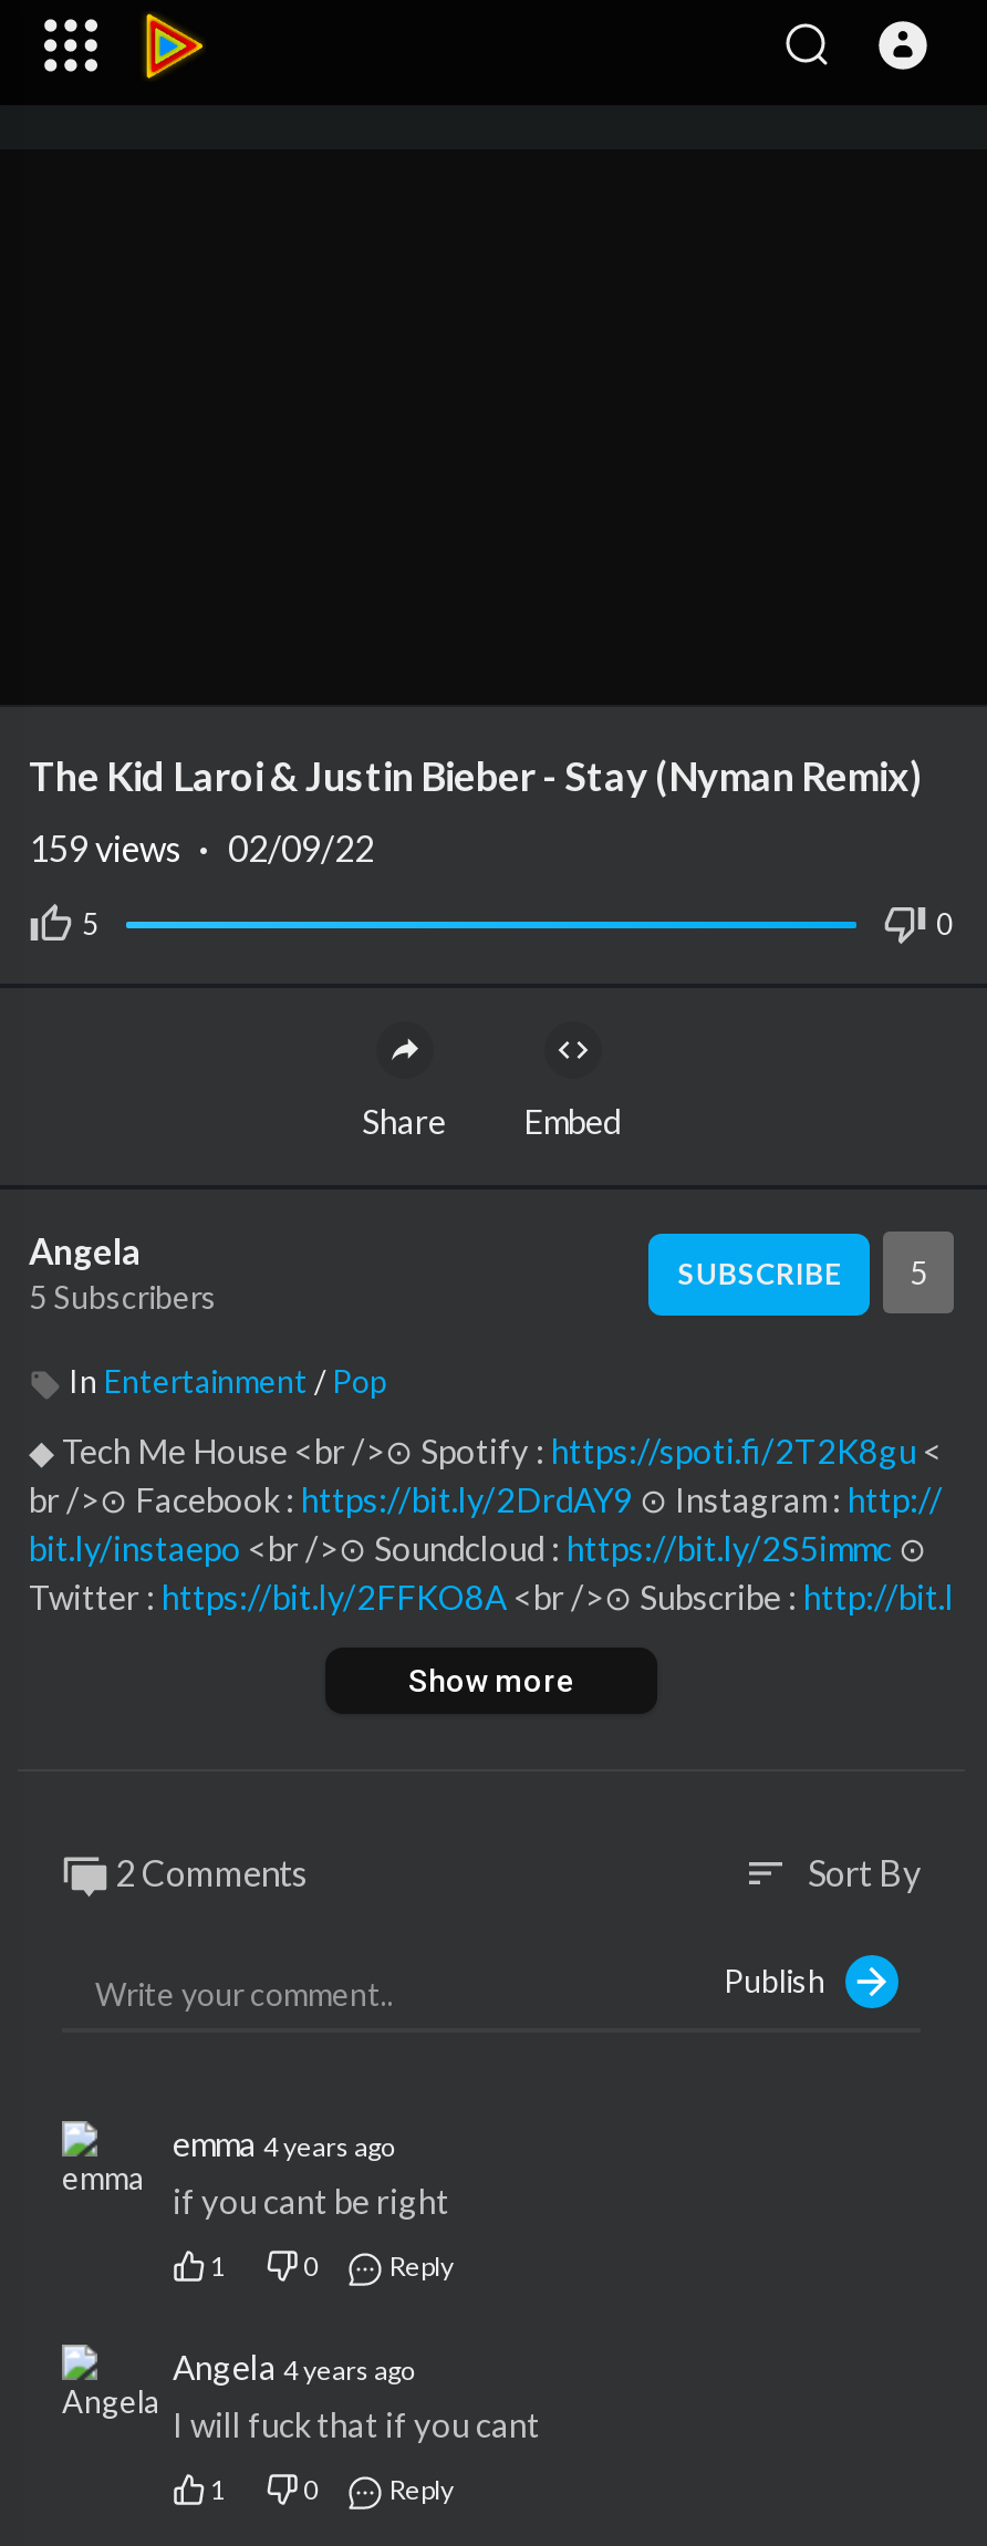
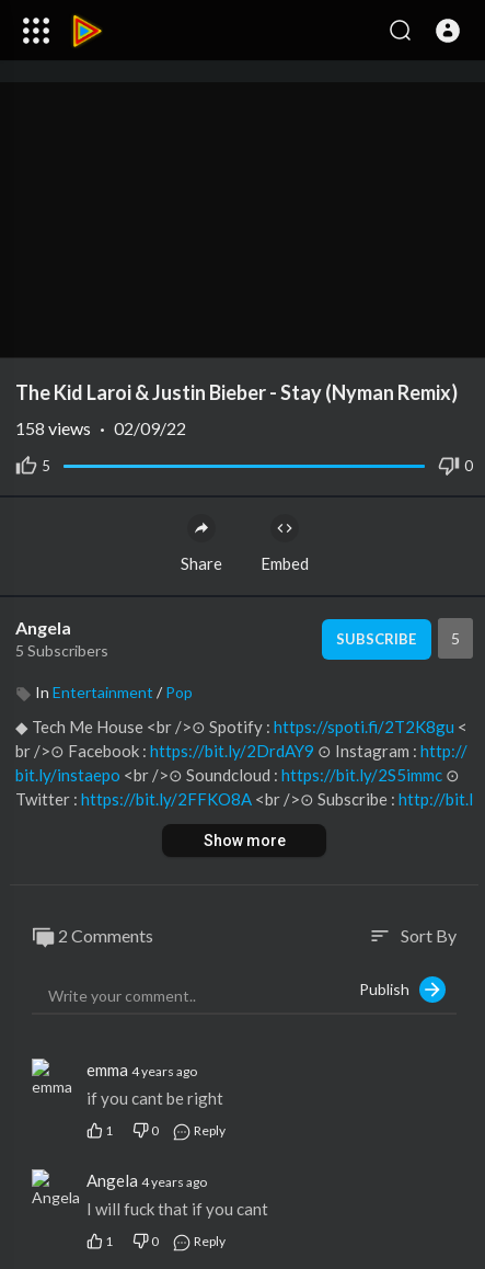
[29,827,374,869] 159 views · 02/09/22 -> [15,418,186,438] 158 views · 02/09/22

